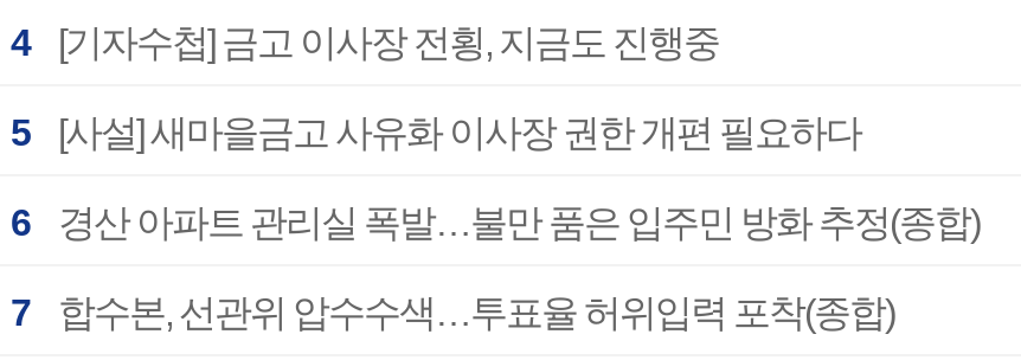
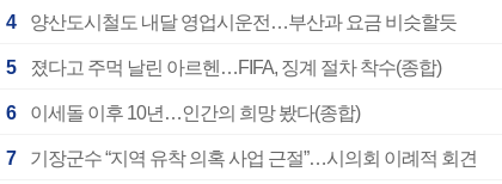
[58,23,719,63] [기자수첩] 금고 이사장 전횡, 지금도 진행중 -> [30,12,457,32] 양산도시철도 내달 영업시운전…부산과 요금 비슷할듯
[58,113,861,153] [사설] 새마을금고 사유화 이사장 권한 개편 필요하다 -> [30,58,441,78] 졌다고 주먹 날린 아르헨…FIFA, 징계 절차 착수(종합)
[58,203,980,243] 경산 아파트 관리실 폭발…불만 품은 입주민 방화 추정(종합) -> [30,103,360,123] 이세돌 이후 10년…인간의 희망 봤다(종합)
[58,293,894,333] 합수본, 선관위 압수수색…투표율 허위입력 포착(종합) -> [30,148,477,169] 기장군수 “지역 유착 의혹 사업 근절”…시의회 이례적 회견

